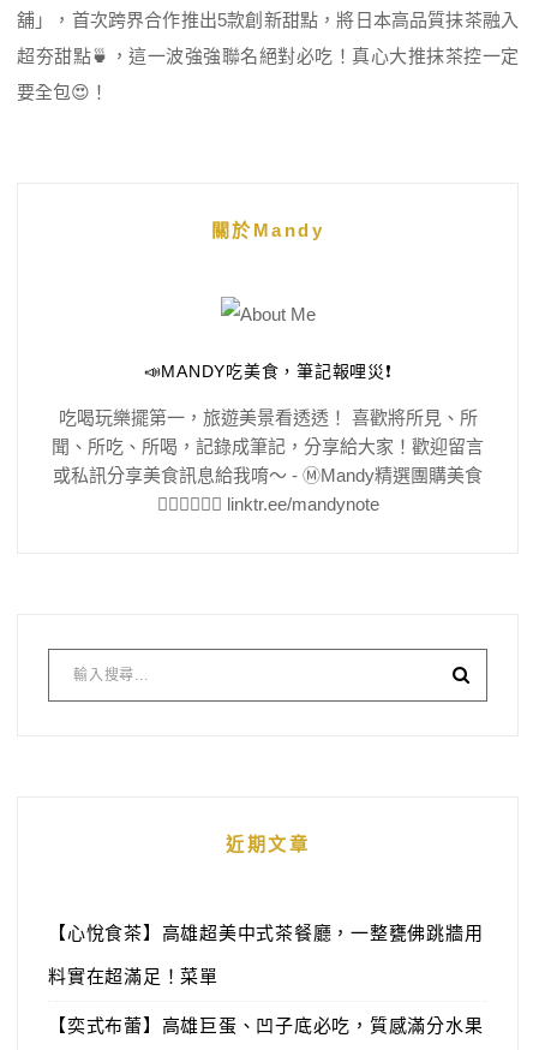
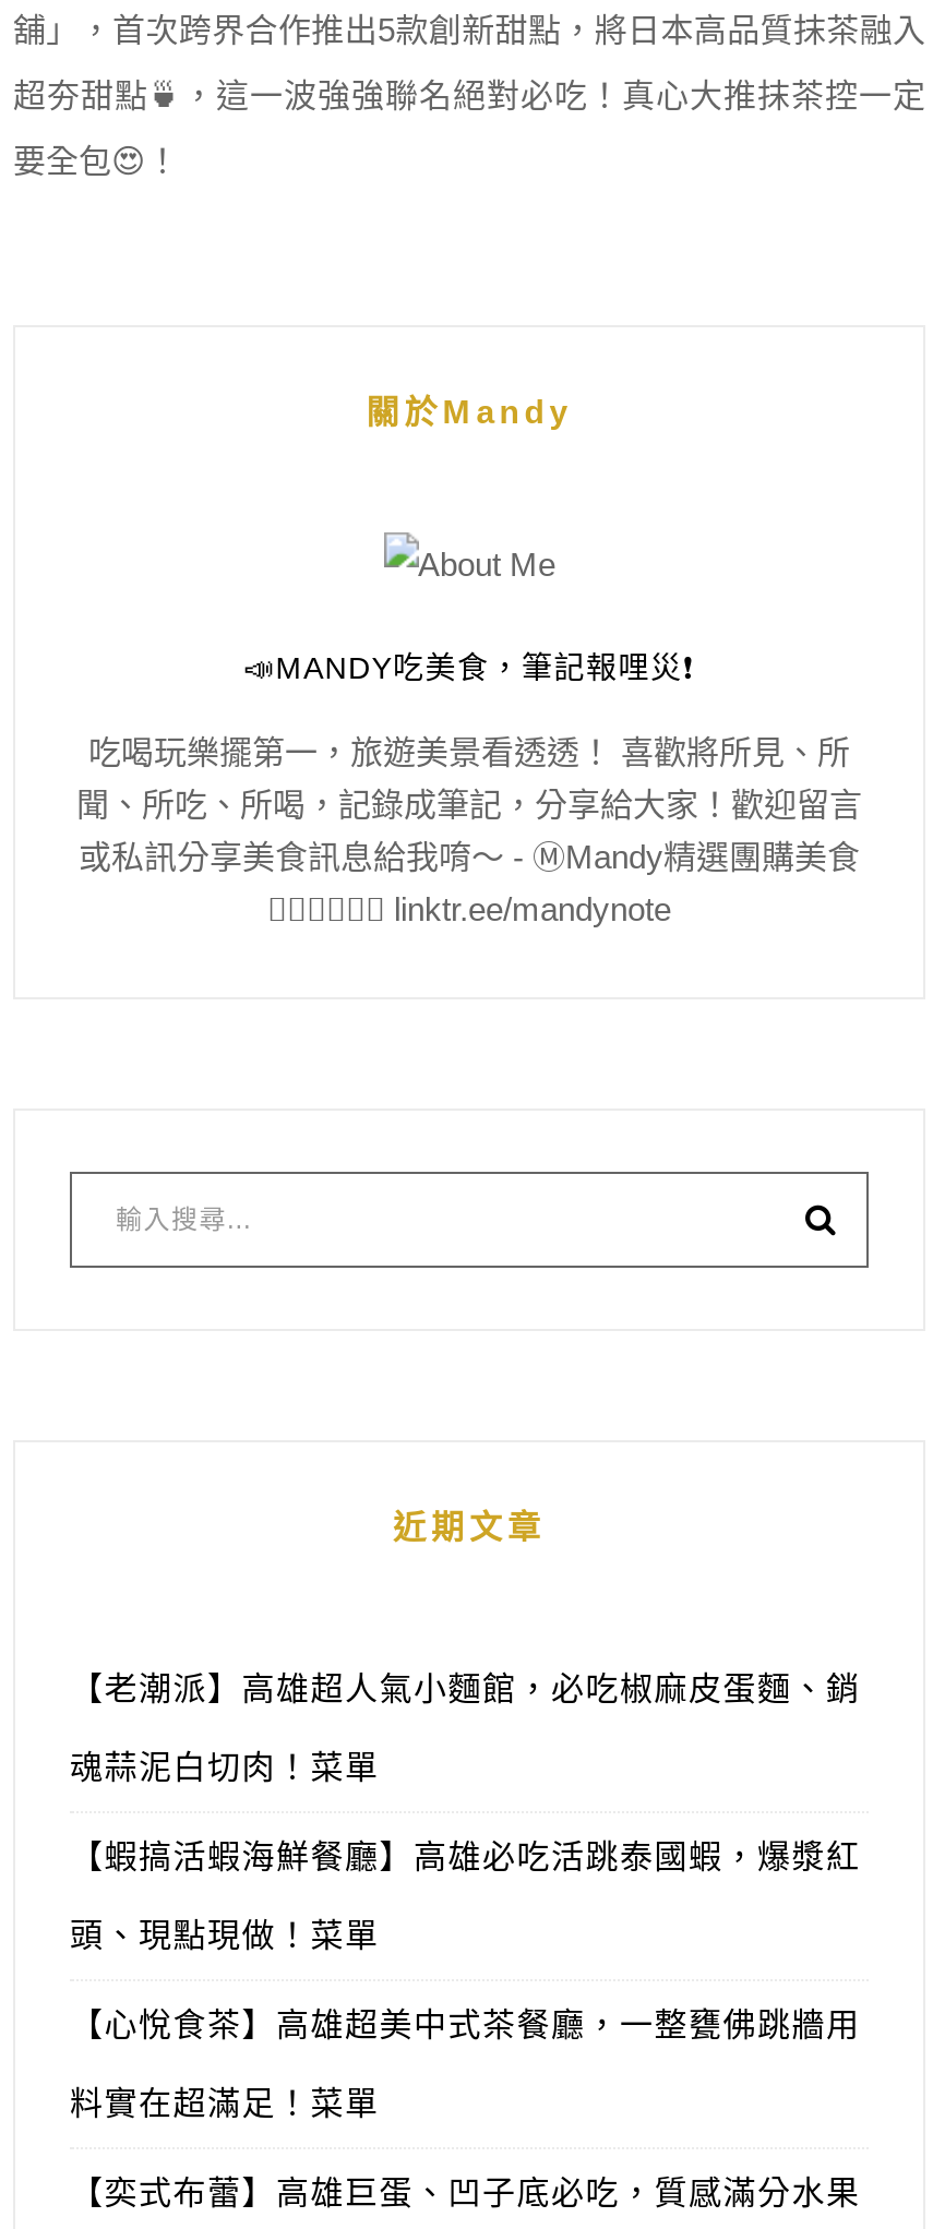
none -> [70,1670,860,1954] 【老潮派】高雄超人氣小麵館，必吃椒麻皮蛋麵、銷 | 魂蒜泥白切肉！菜單 | 【蝦搞活蝦海鮮餐廳】高雄必吃活跳泰國蝦，爆漿紅 | 頭、現點現做！菜單

